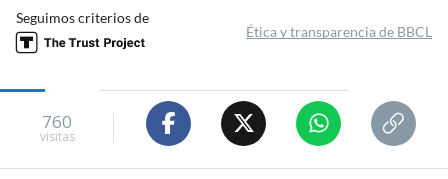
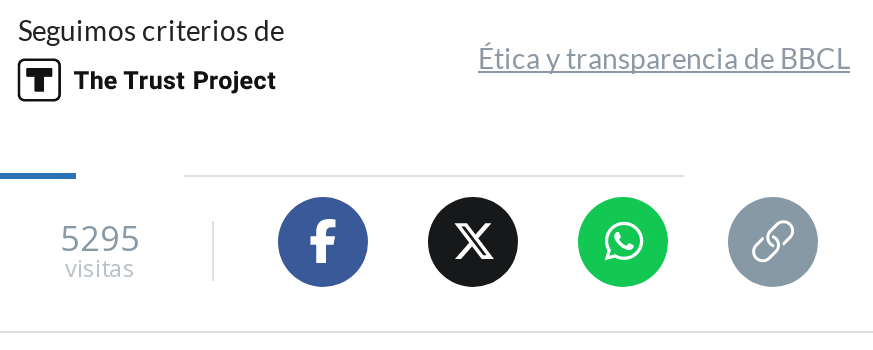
[42,110,72,133] 760 -> [60,216,140,262] 5295

